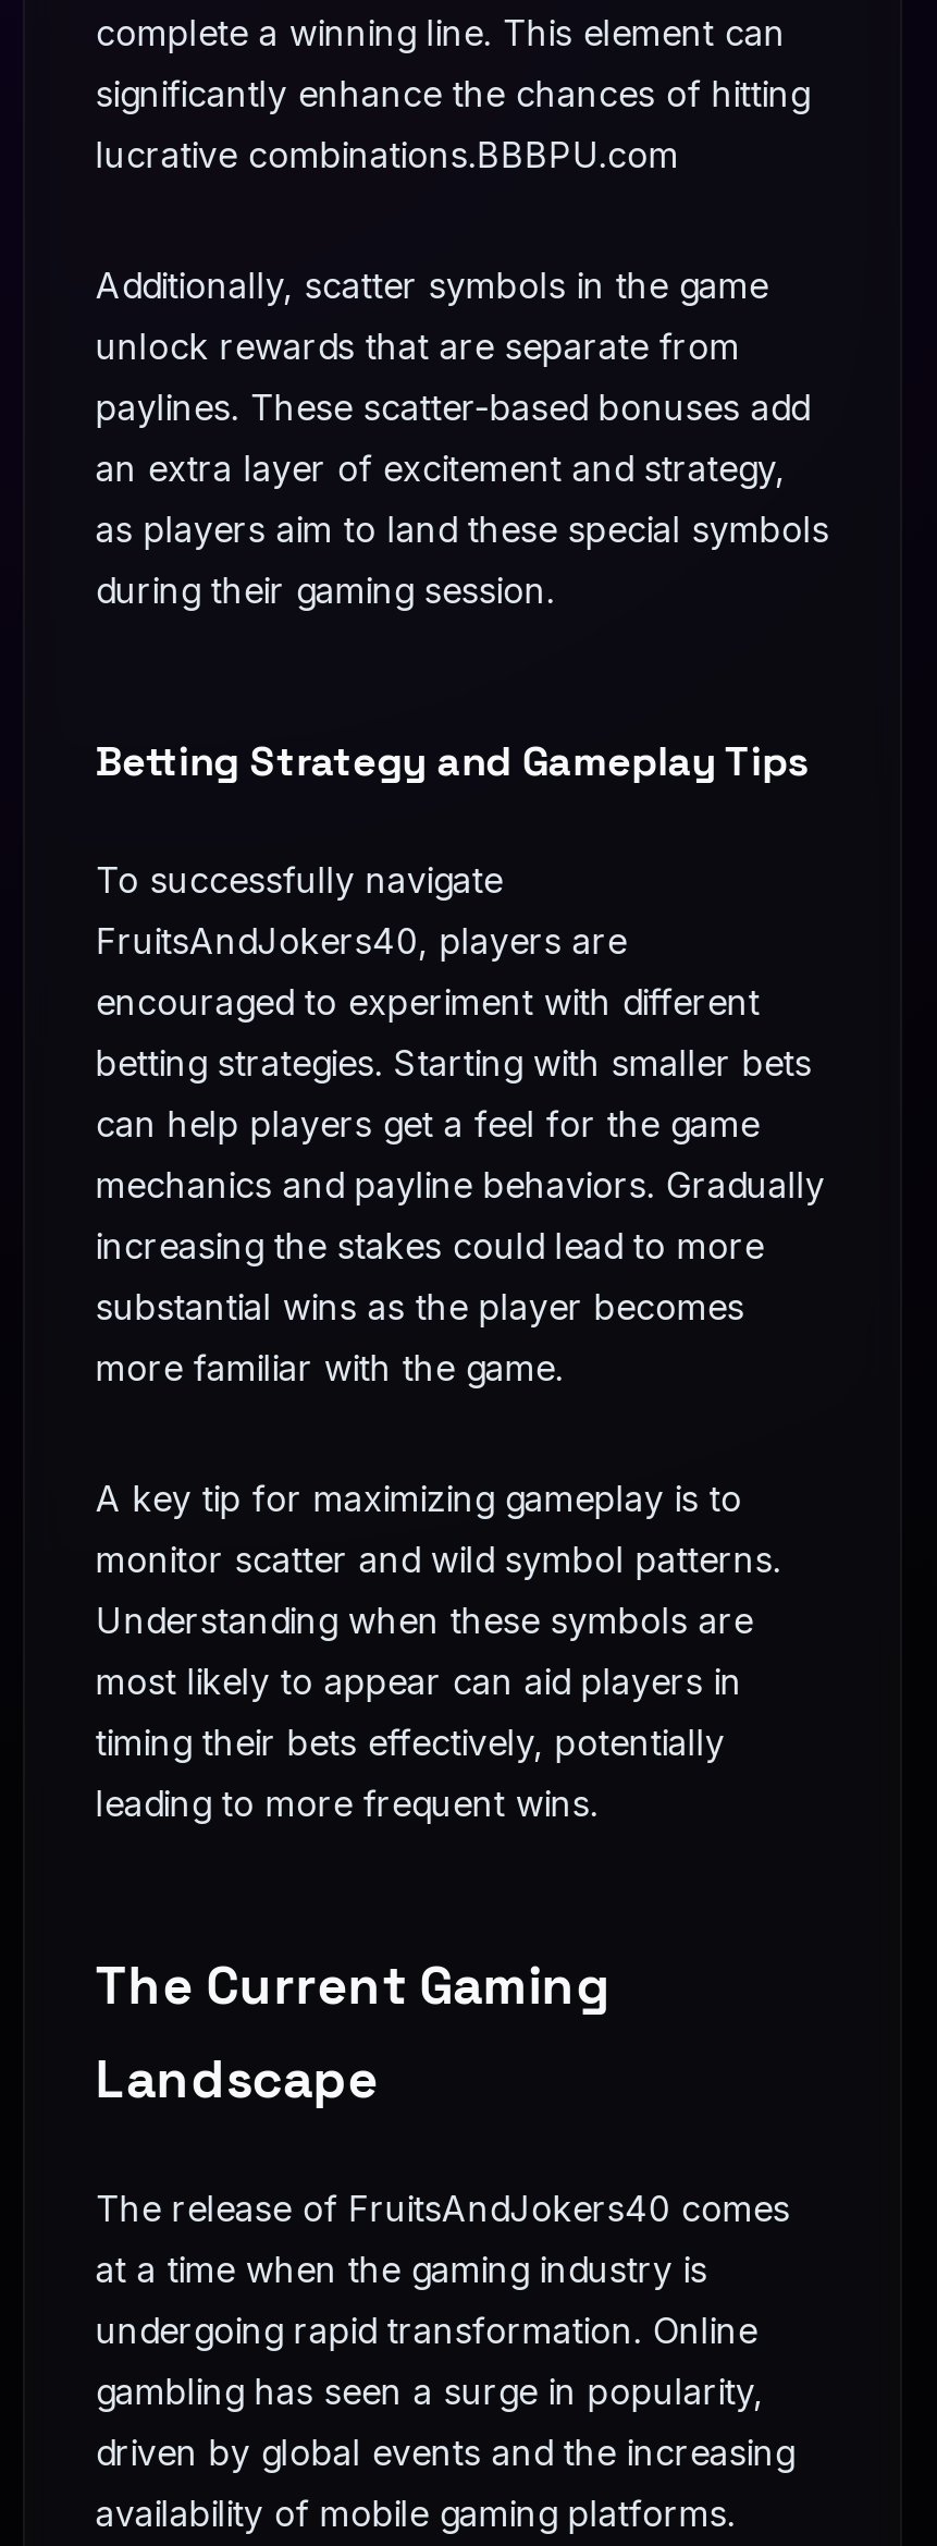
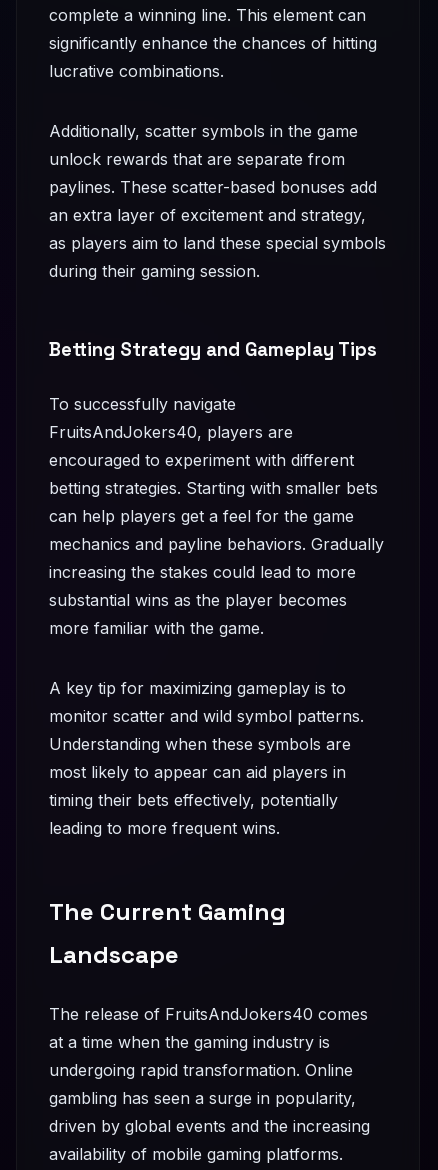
[96,133,679,177] lucrative combinations.BBBPU.com -> [49,61,224,81] lucrative combinations.

